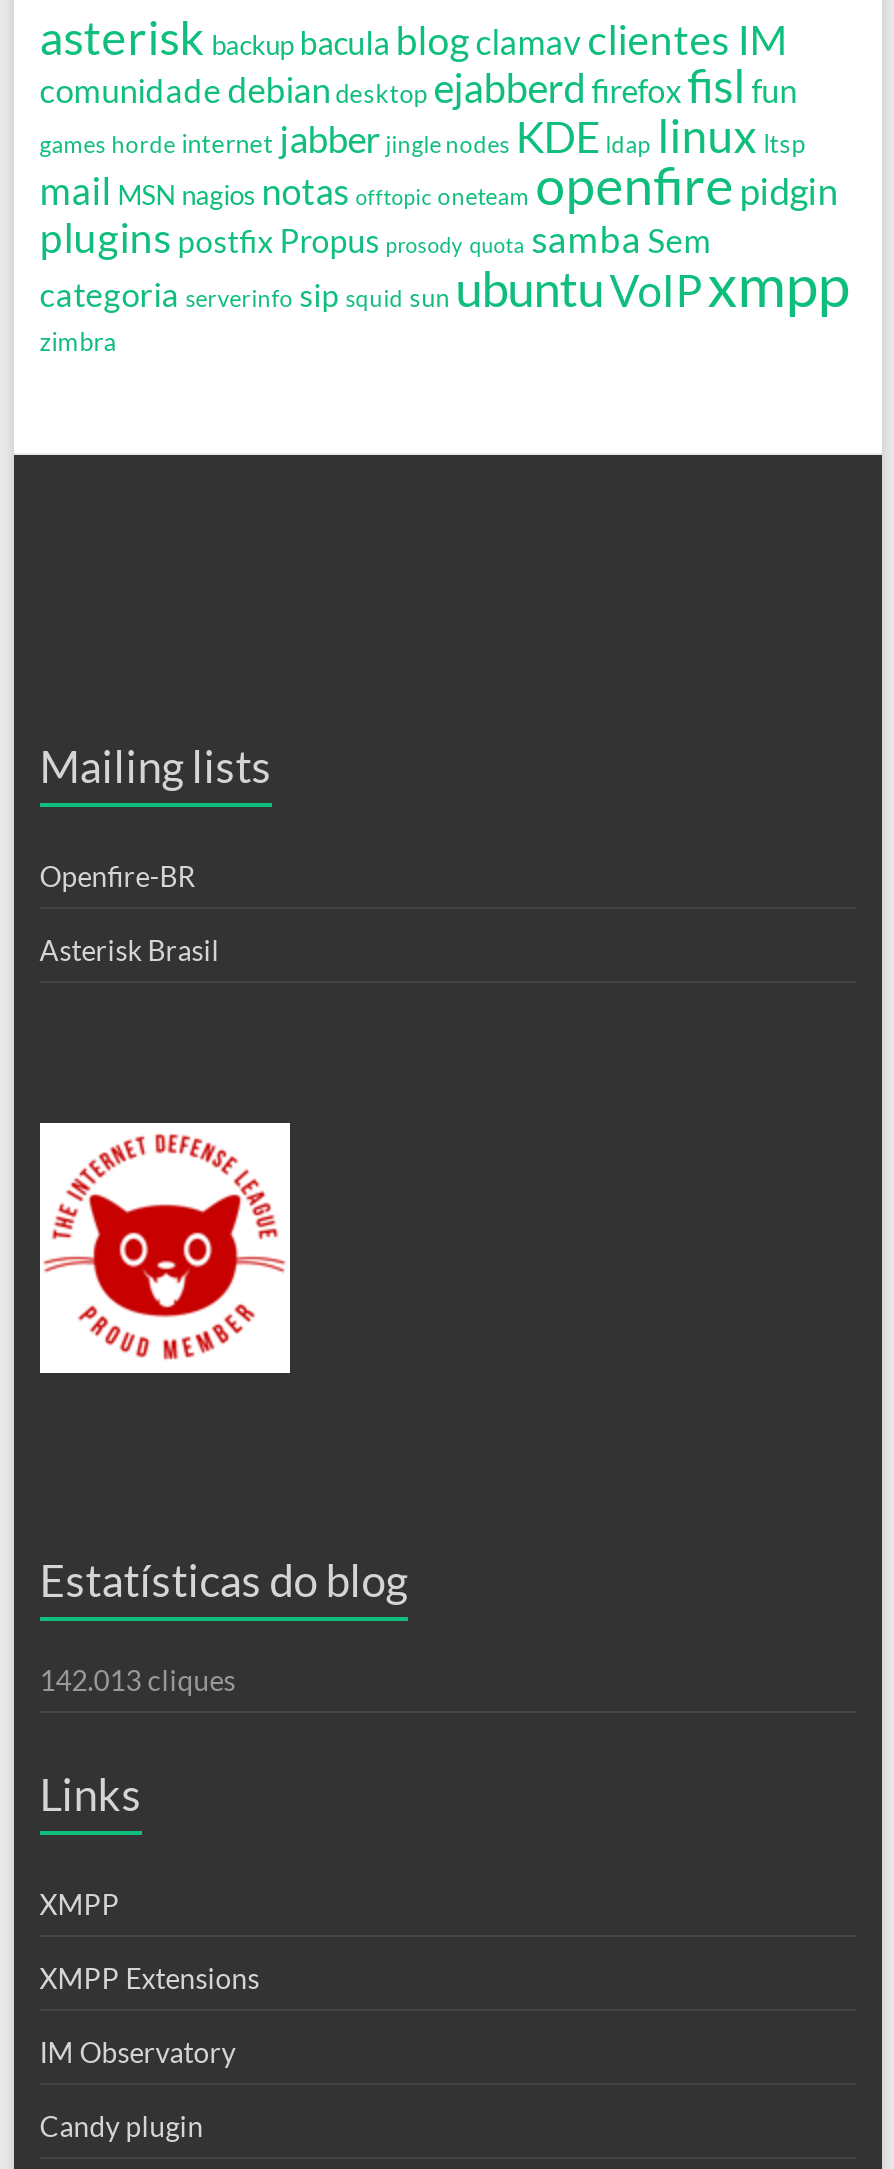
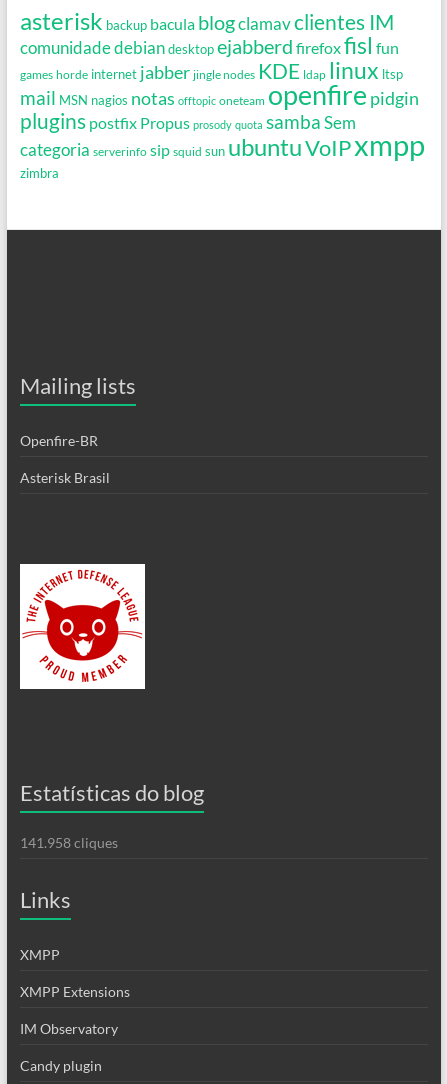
[40,1662,236,1696] 142.013 cliques -> [20,834,118,851] 141.958 cliques

